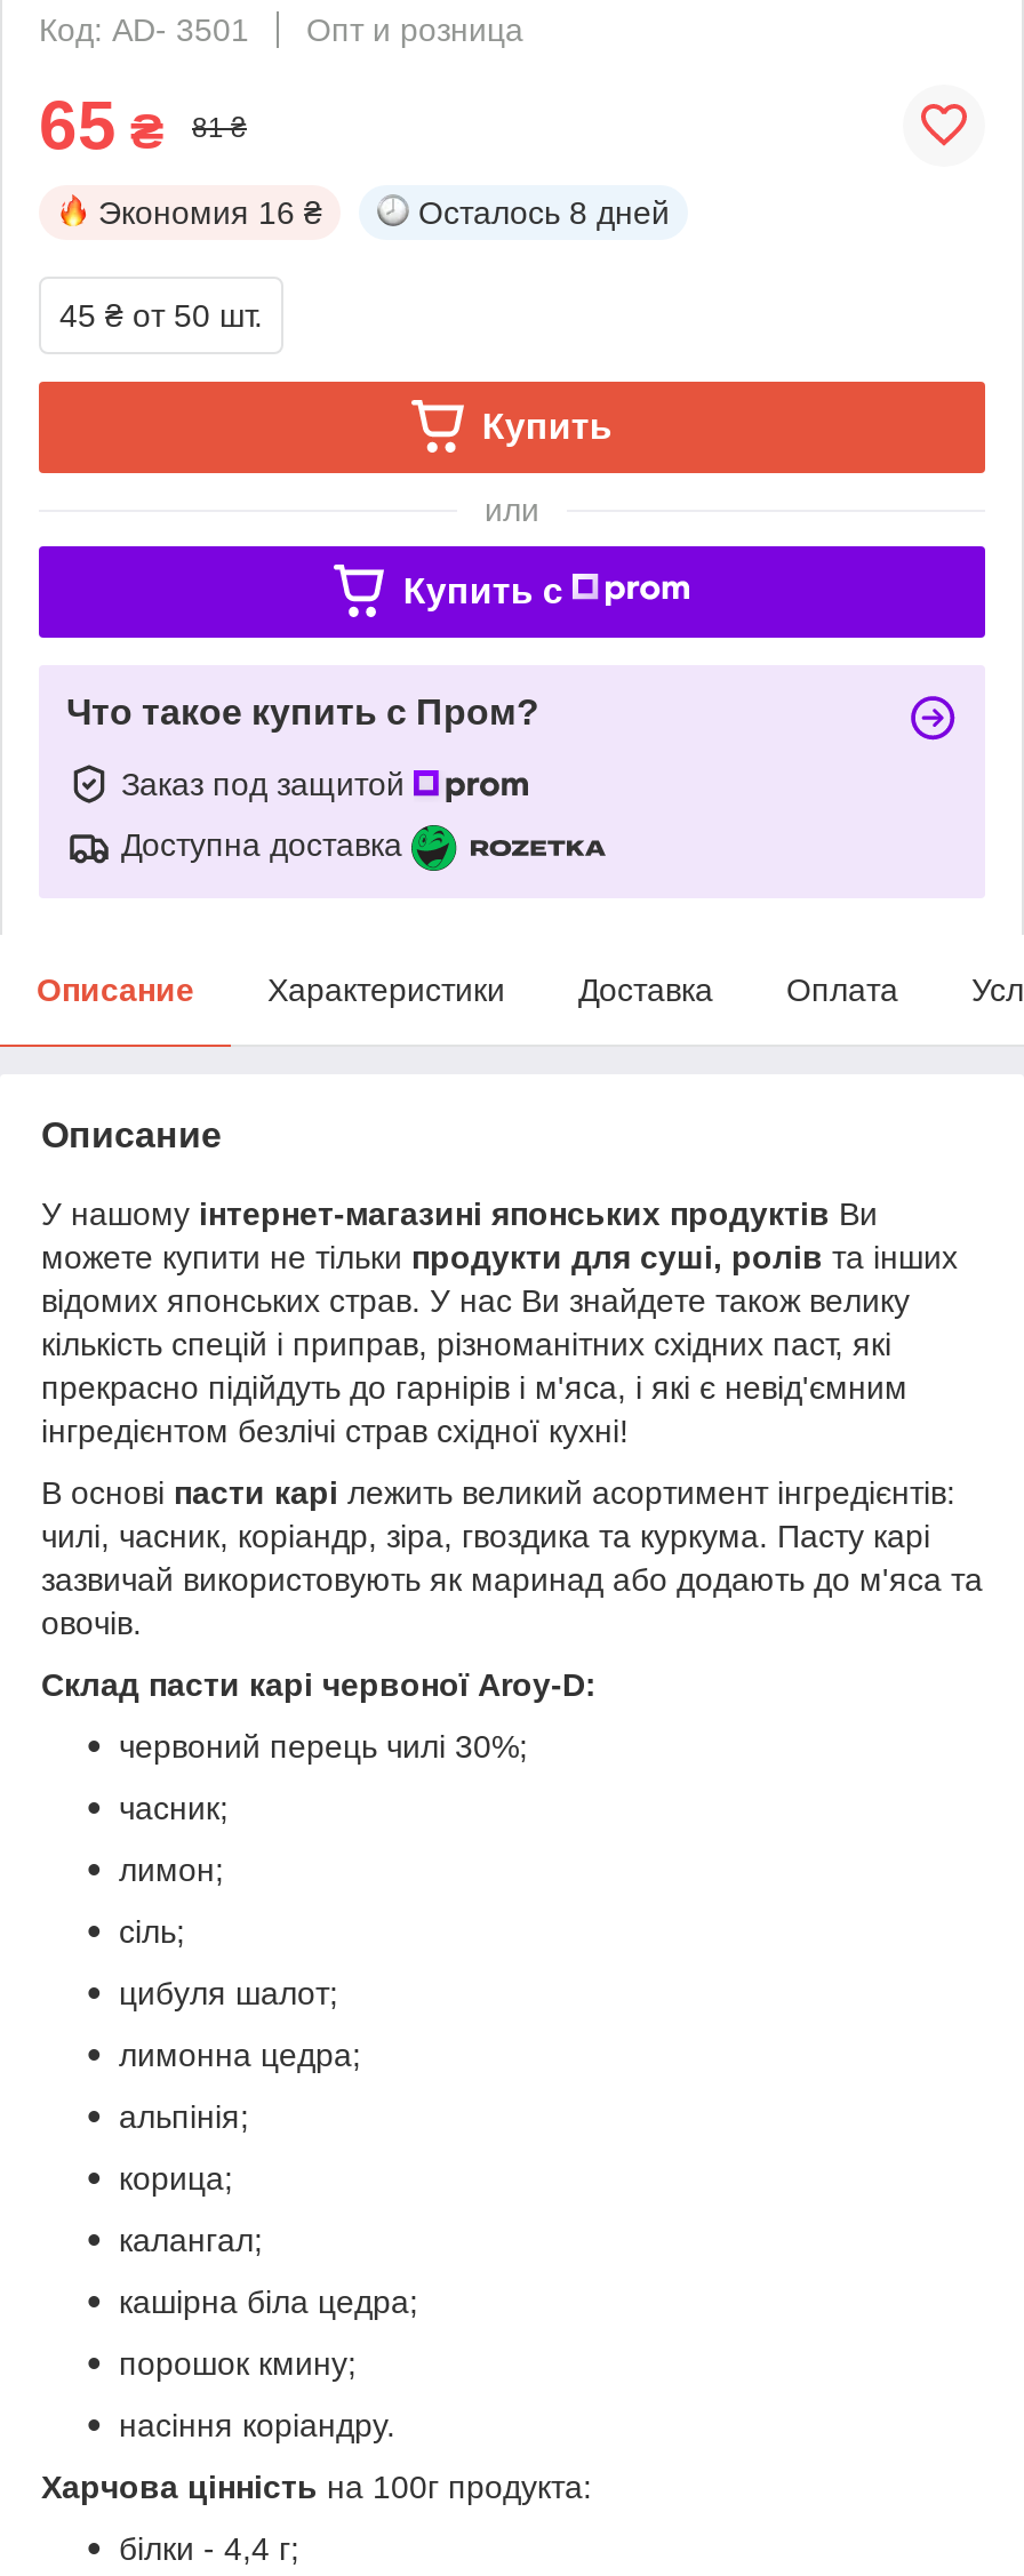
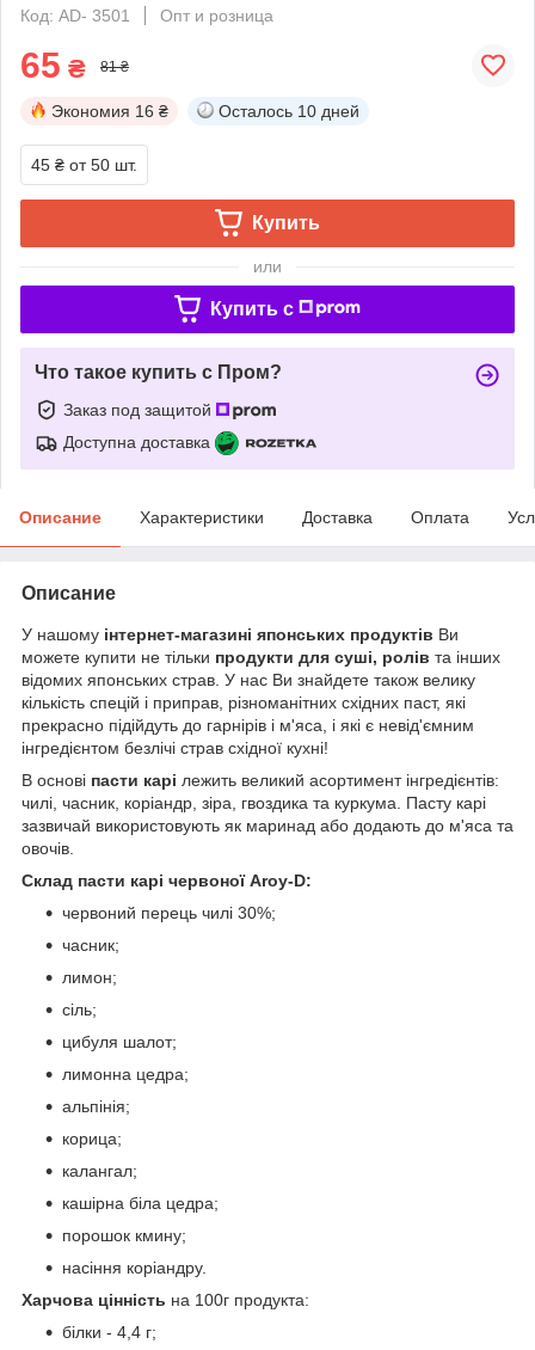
[418,194,670,230] Осталось 8 дней -> [219,101,359,120] Осталось 10 дней

